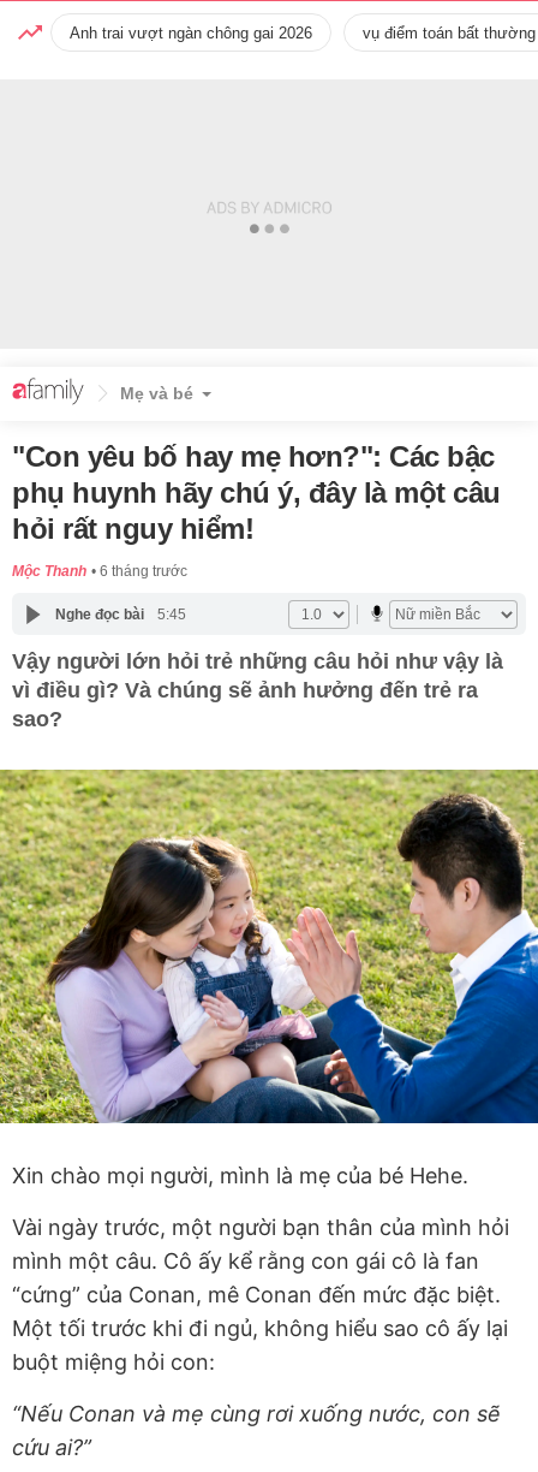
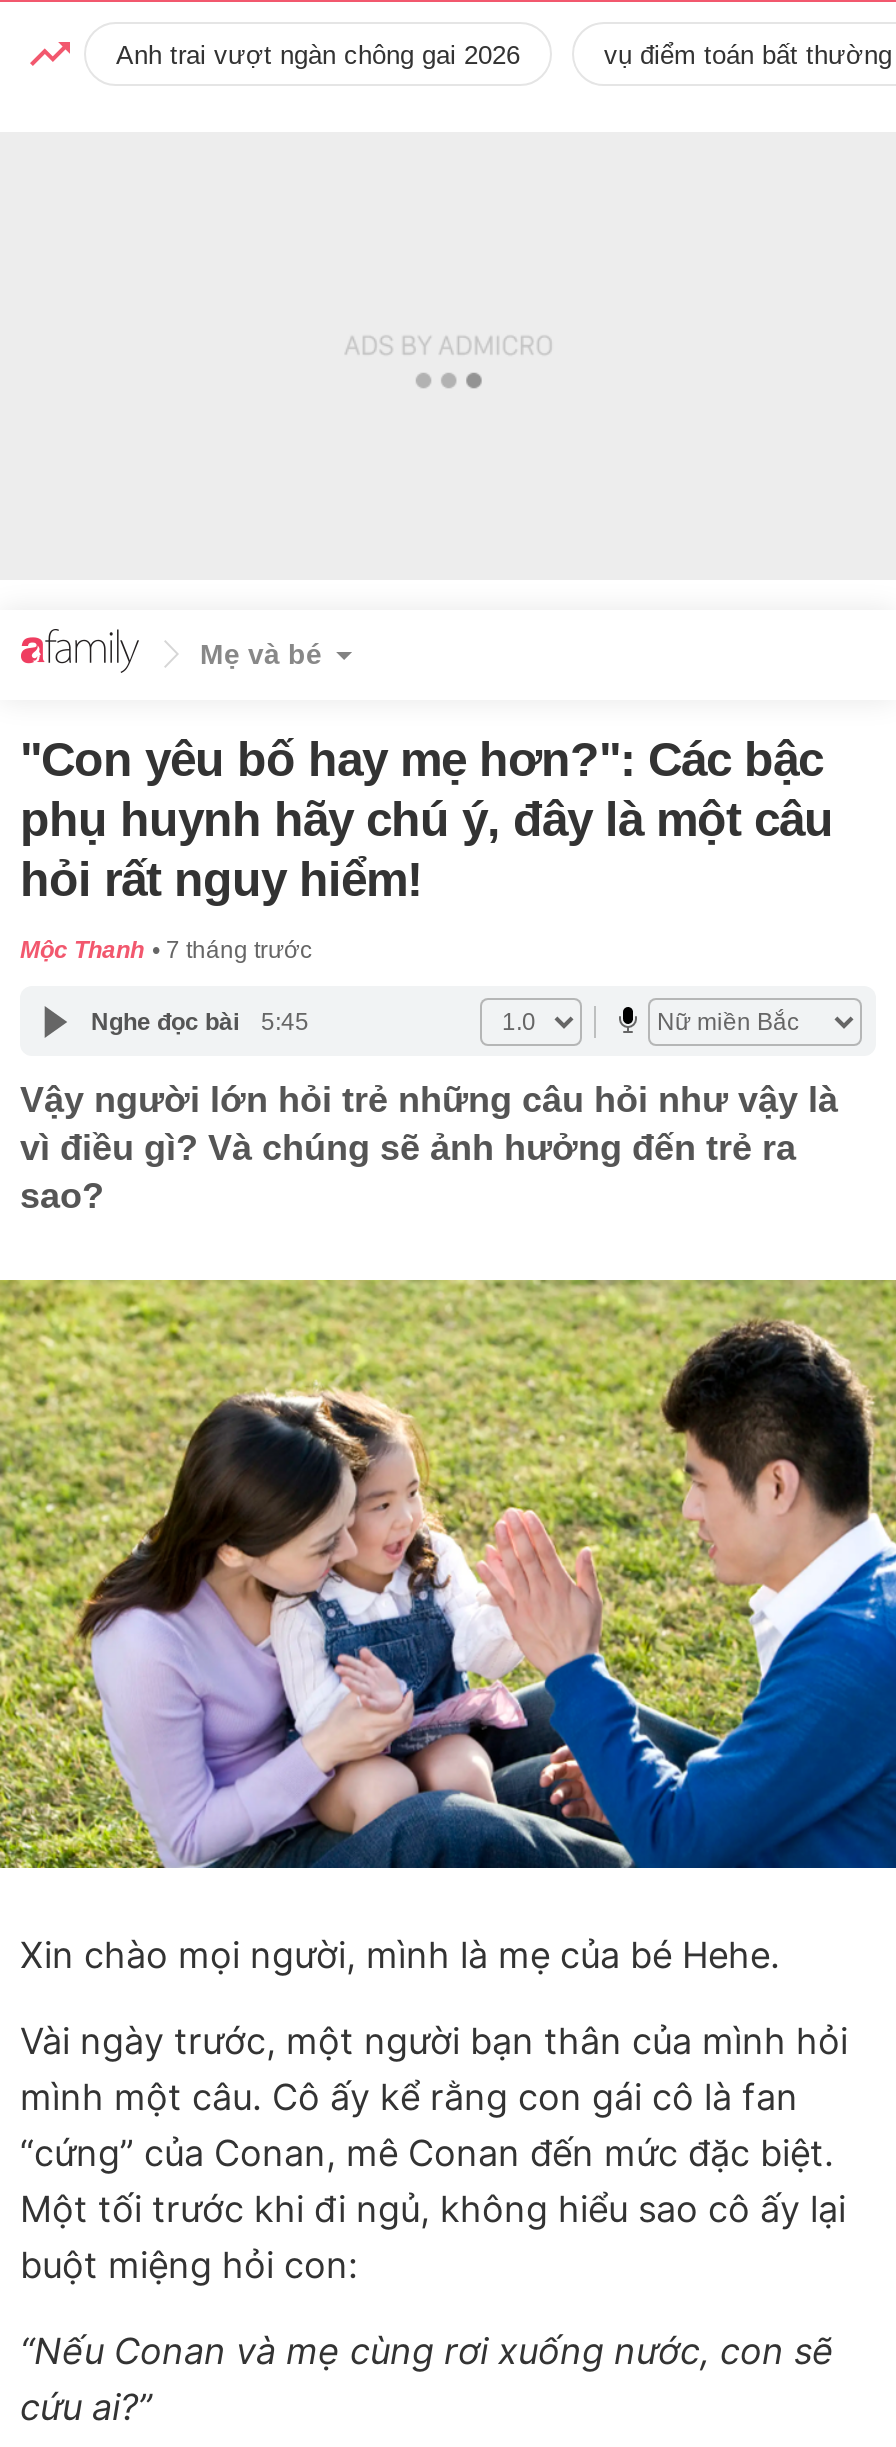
[12,563,187,580] Mộc Thanh 6 tháng trước -> [20,936,312,964] Mộc Thanh 7 tháng trước

